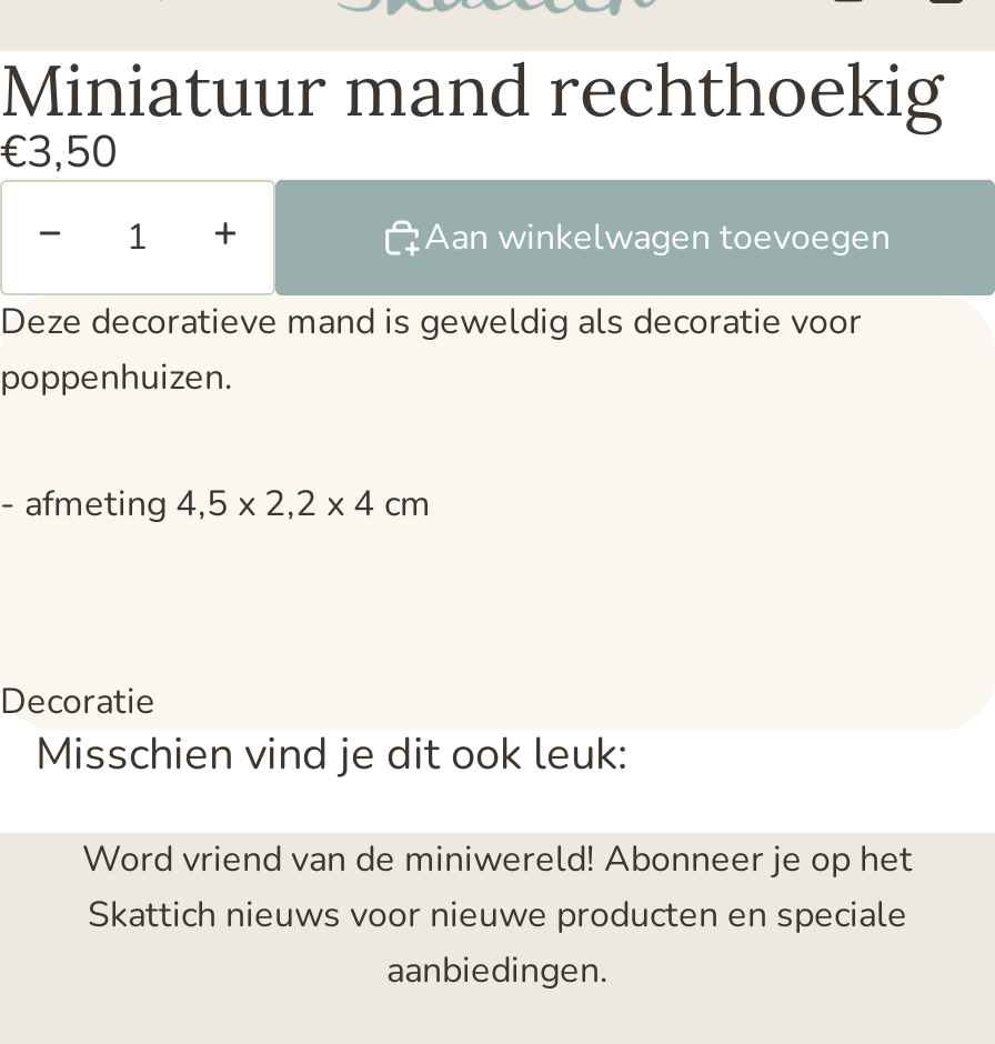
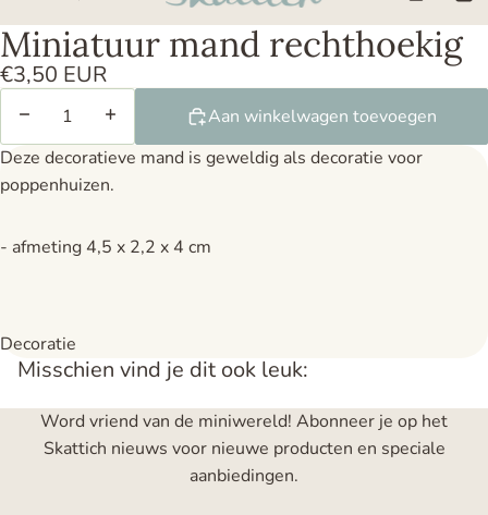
[0,122,118,182] €3,50 -> [0,60,107,89] €3,50 EUR

